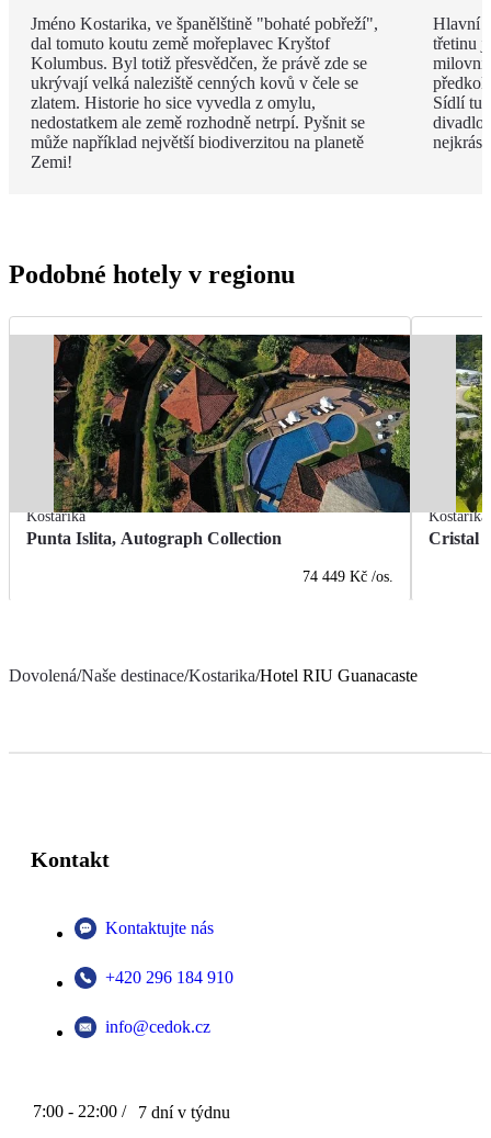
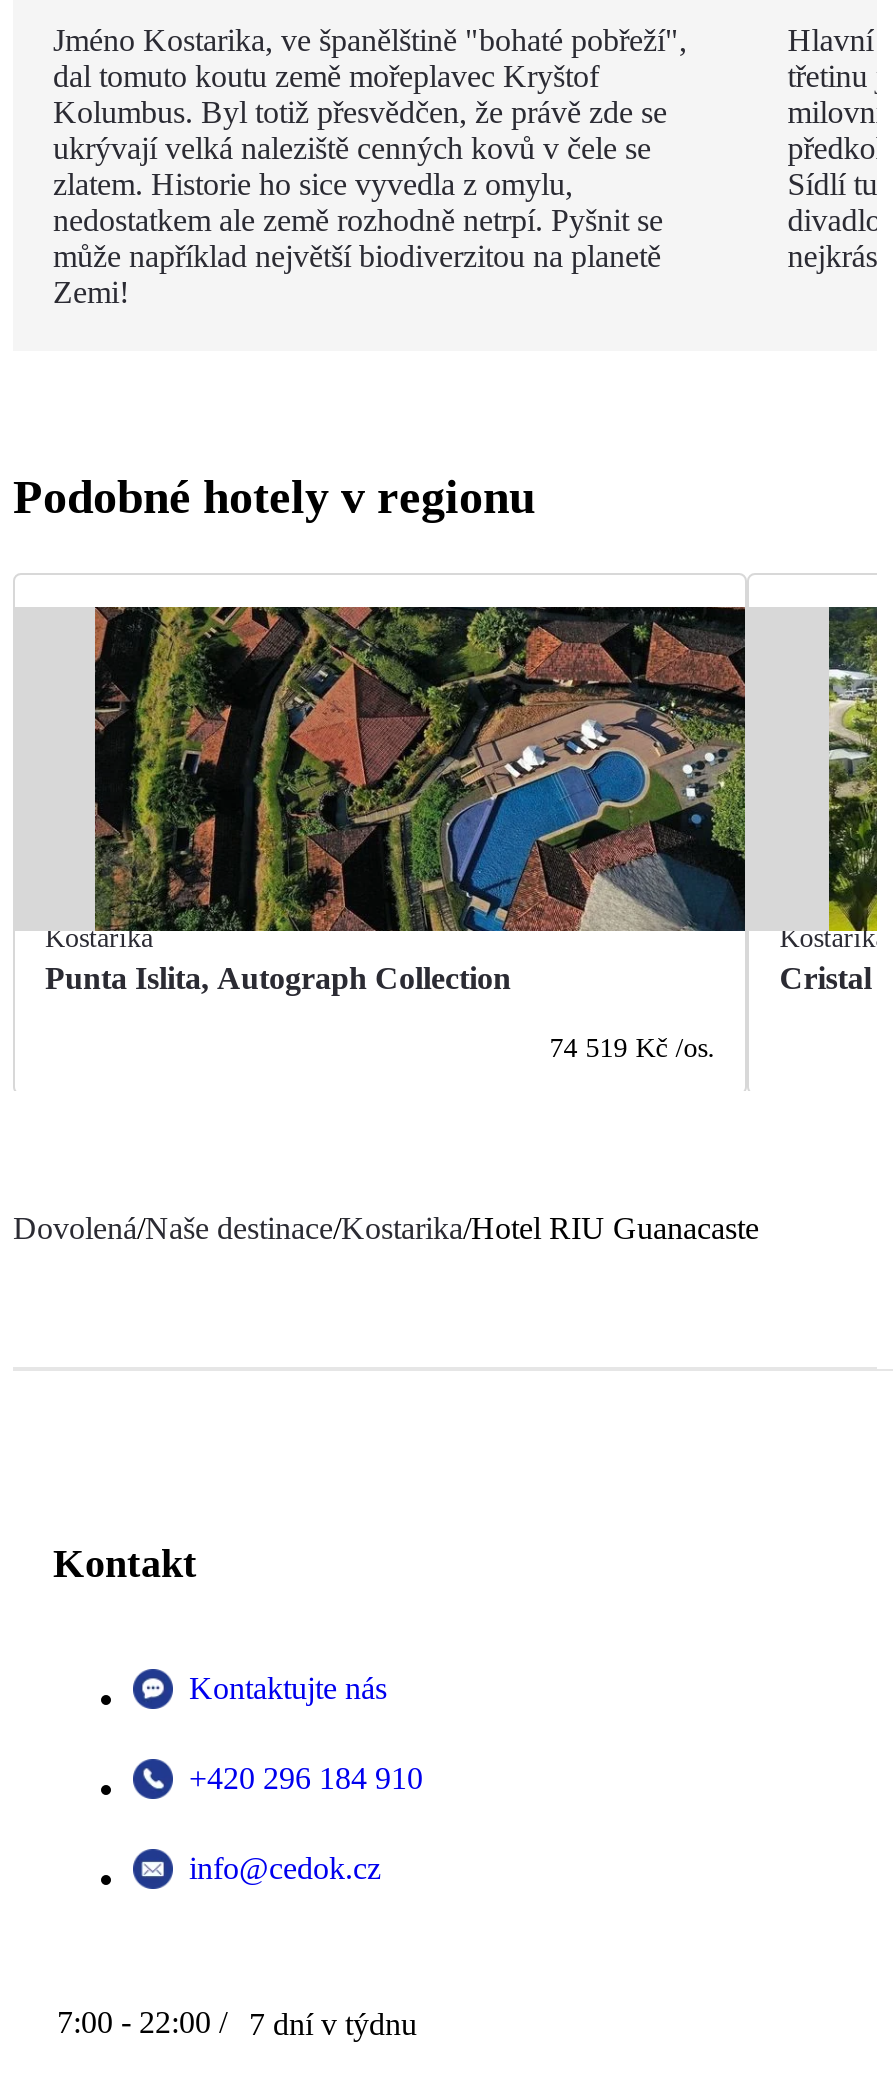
[303,568,394,585] 74 449 Kč /os. -> [549,1033,715,1063] 74 519 Kč /os.

